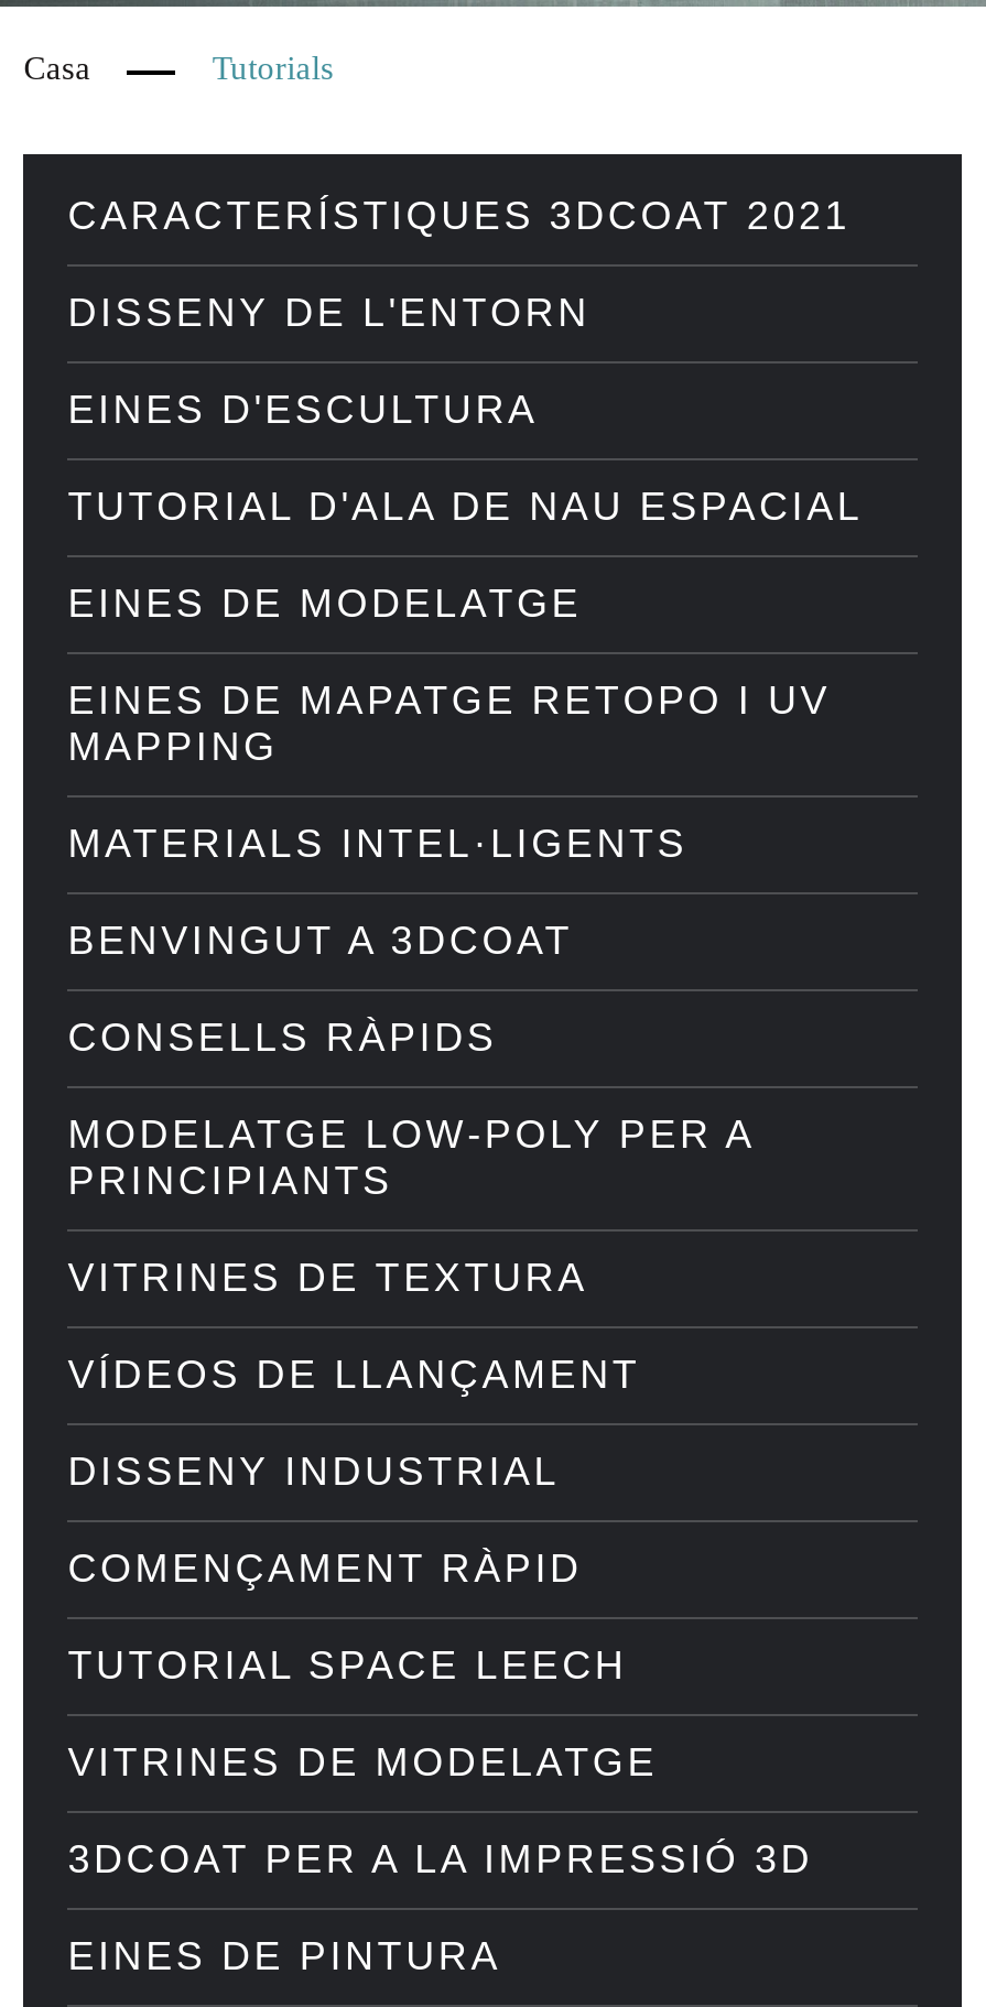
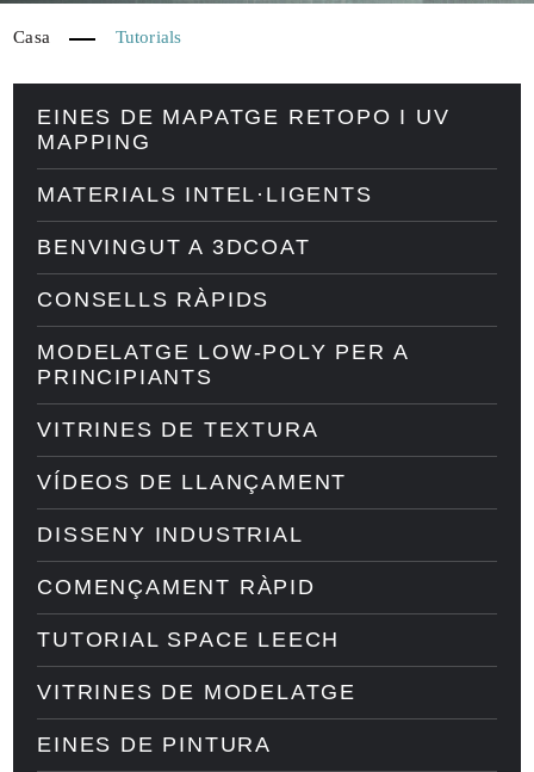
[68,194,863,626] CARACTERÍSTIQUES 3DCOAT 2021 | DISSENY DE L'ENTORN | EINES D'ESCULTURA | TUTORIAL D'ALA DE NAU ESPACIAL | EINES DE MODELATGE -> none
[68,1837,813,1881] 3DCOAT PER A LA IMPRESSIÓ 3D -> none

